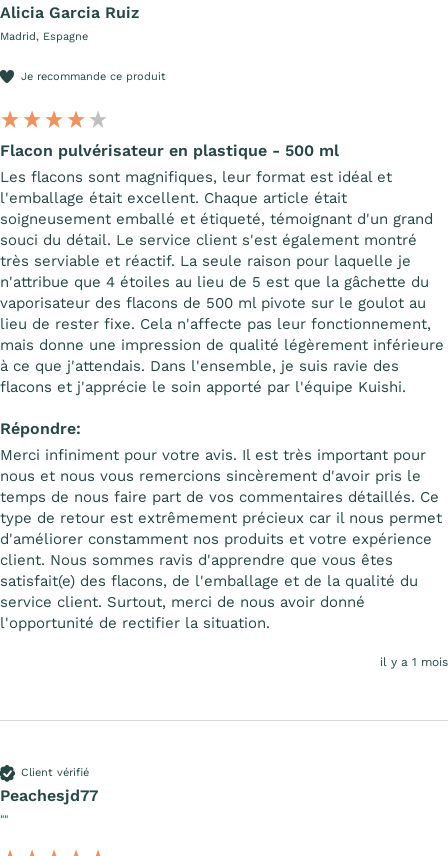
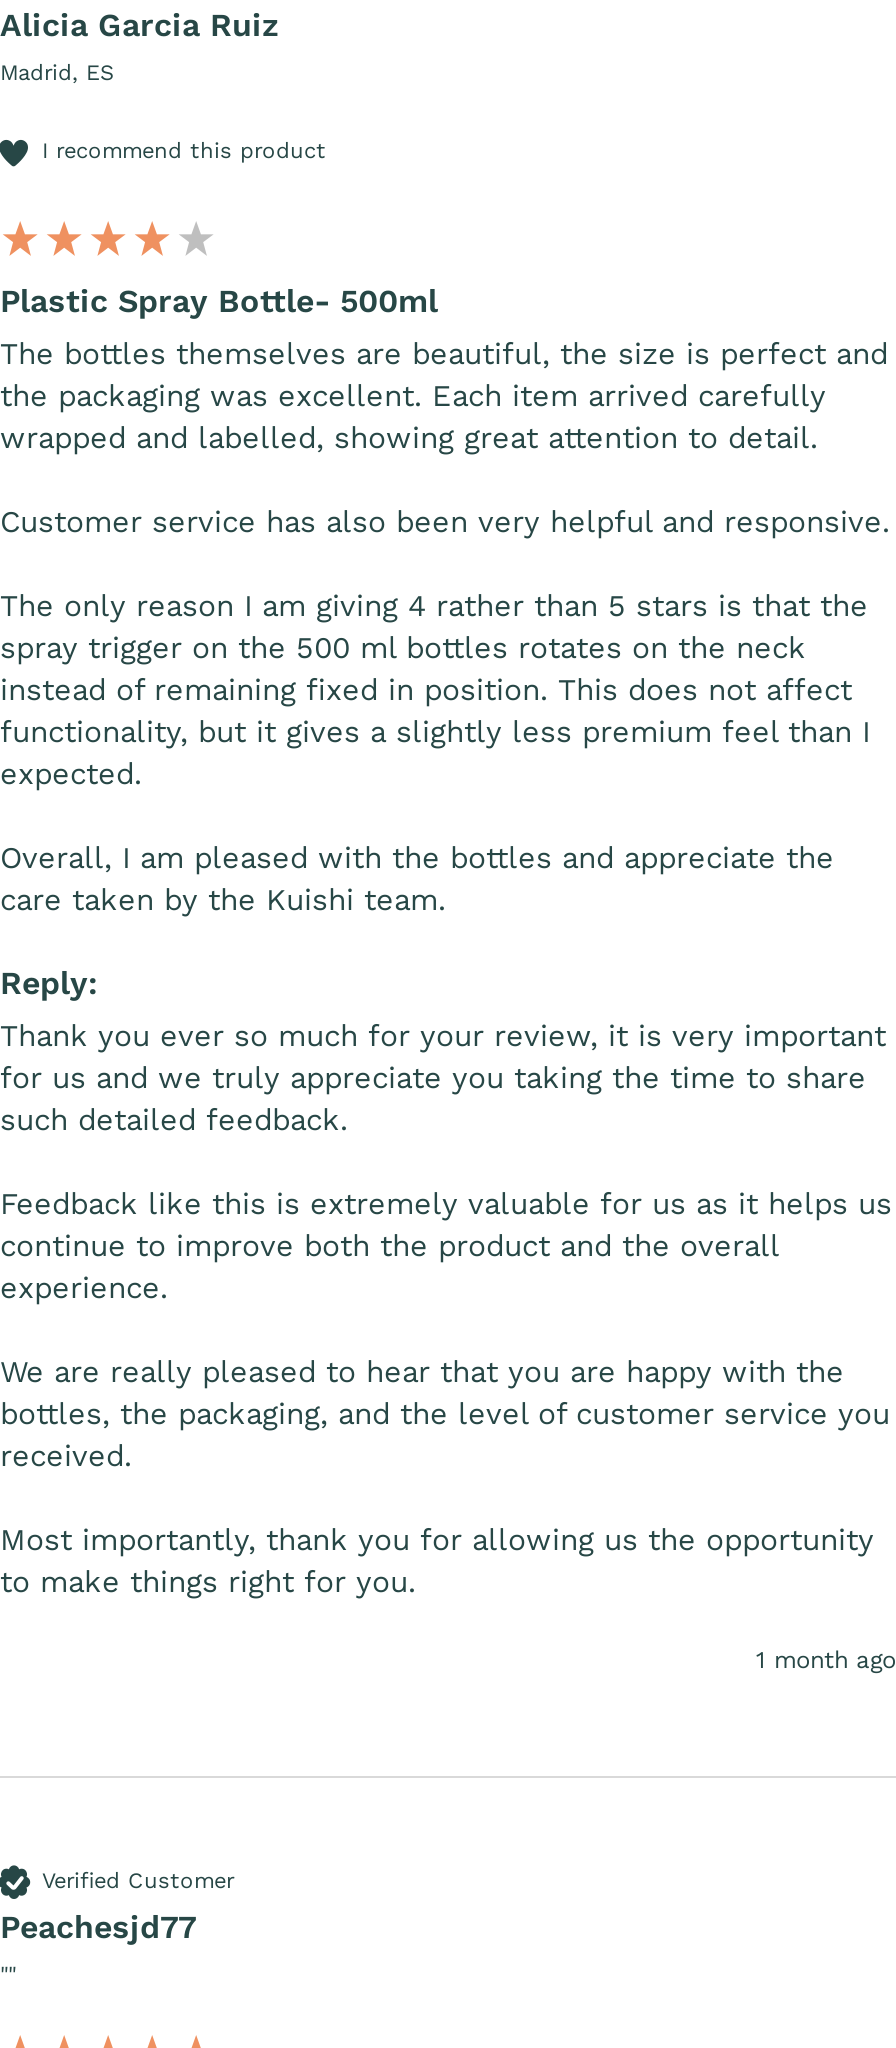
[0,30,166,83] Madrid, Espagne | Je recommande ce produit -> [0,60,326,165] Madrid, ES | I recommend this product
[0,141,448,669] Flacon pulvérisateur en plastique - 500 ml | Les flacons sont magnifiques, leur format est idéal et | l'emballage était excellent. Chaque article était | soigneusement emballé et étiqueté, témoignant d'un grand | souci du détail. Le service client s'est également montré | très serviable et réactif. La seule raison pour laquelle je | n'attribue que 4 étoiles au lieu de 5 est que la gâchette du | vaporisateur des flacons de 500 ml pivote sur le goulot au | lieu de rester fixe. Cela n'affecte pas leur fonctionnement, | mais donne une impression de qualité légèrement inférieure | à ce que j'attendais. Dans l'ensemble, je suis ravie des | flacons et j'apprécie le soin apporté par l'équipe Kuishi. | Répondre: | Merci infiniment pour votre avis. Il est très important pour | nous et nous vous remercions sincèrement d'avoir pris le | temps de nous faire part de vos commentaires détaillés. Ce | type de retour est extrêmement précieux car il nous permet | d'améliorer constamment nos produits et votre expérience | client. Nous sommes ravis d'apprendre que vous êtes | satisfait(e) des flacons, de l'emballage et de la qualité du | service client. Surtout, merci de nous avoir donné | l'opportunité de rectifier la situation. | il y a 1 mois -> [0,282,896,1674] Plastic Spray Bottle- 500ml | The bottles themselves are beautiful, the size is perfect and | the packaging was excellent. Each item arrived carefully | wrapped and labelled, showing great attention to detail. | Customer service has also been very helpful and responsive. | The only reason I am giving 4 rather than 5 stars is that the | spray trigger on the 500 ml bottles rotates on the neck | instead of remaining fixed in position. This does not affect | functionality, but it gives a slightly less premium feel than I | expected. | Overall, I am pleased with the bottles and appreciate the | care taken by the Kuishi team. | Reply: | Thank you ever so much for your review, it is very important | for us and we truly appreciate you taking the time to share | such detailed feedback. | Feedback like this is extremely valuable for us as it helps us | continue to improve both the product and the overall | experience. | We are really pleased to hear that you are happy with the | bottles, the packaging, and the level of customer service you | received. | Most importantly, thank you for allowing us the opportunity | to make things right for you. | 1 month ago
[21,766,89,779] Client vérifié -> [42,1869,234,1895] Verified Customer

